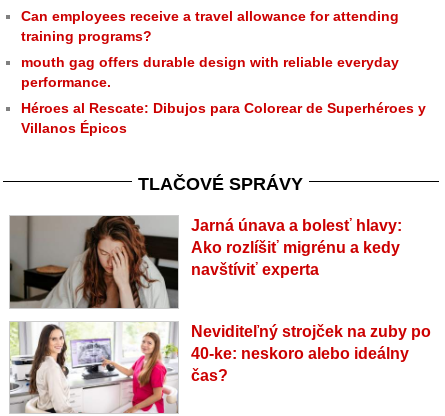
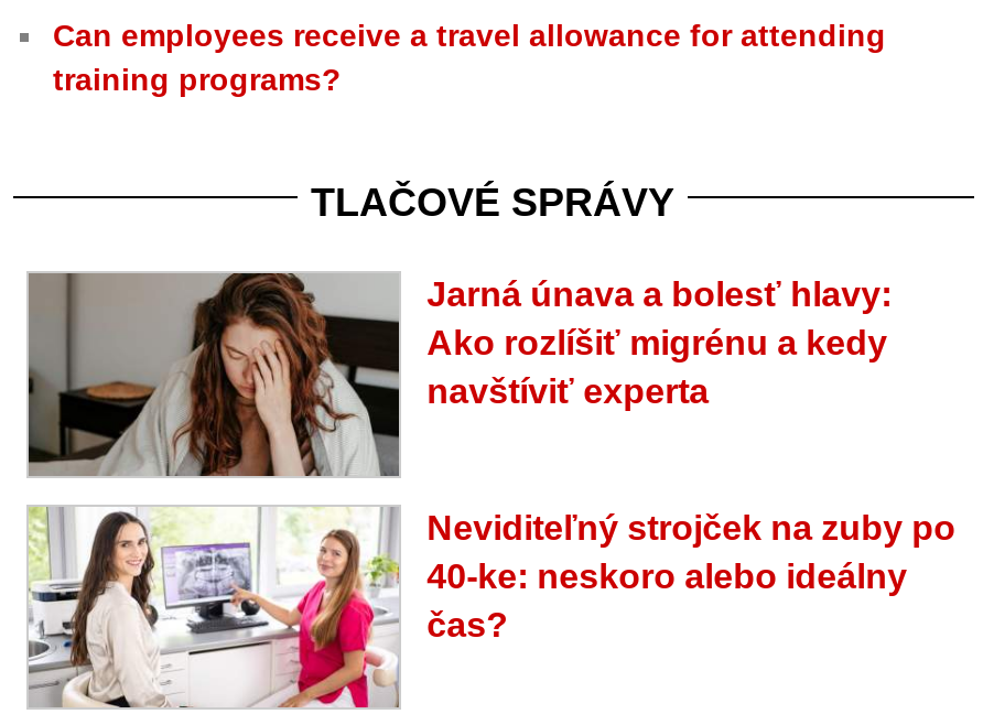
[21,54,426,136] mouth gag offers durable design with reliable everyday | performance. | Héroes al Rescate: Dibujos para Colorear de Superhéroes y | Villanos Épicos -> none

